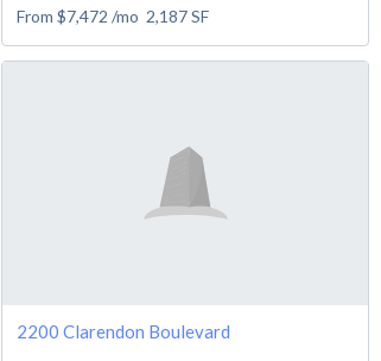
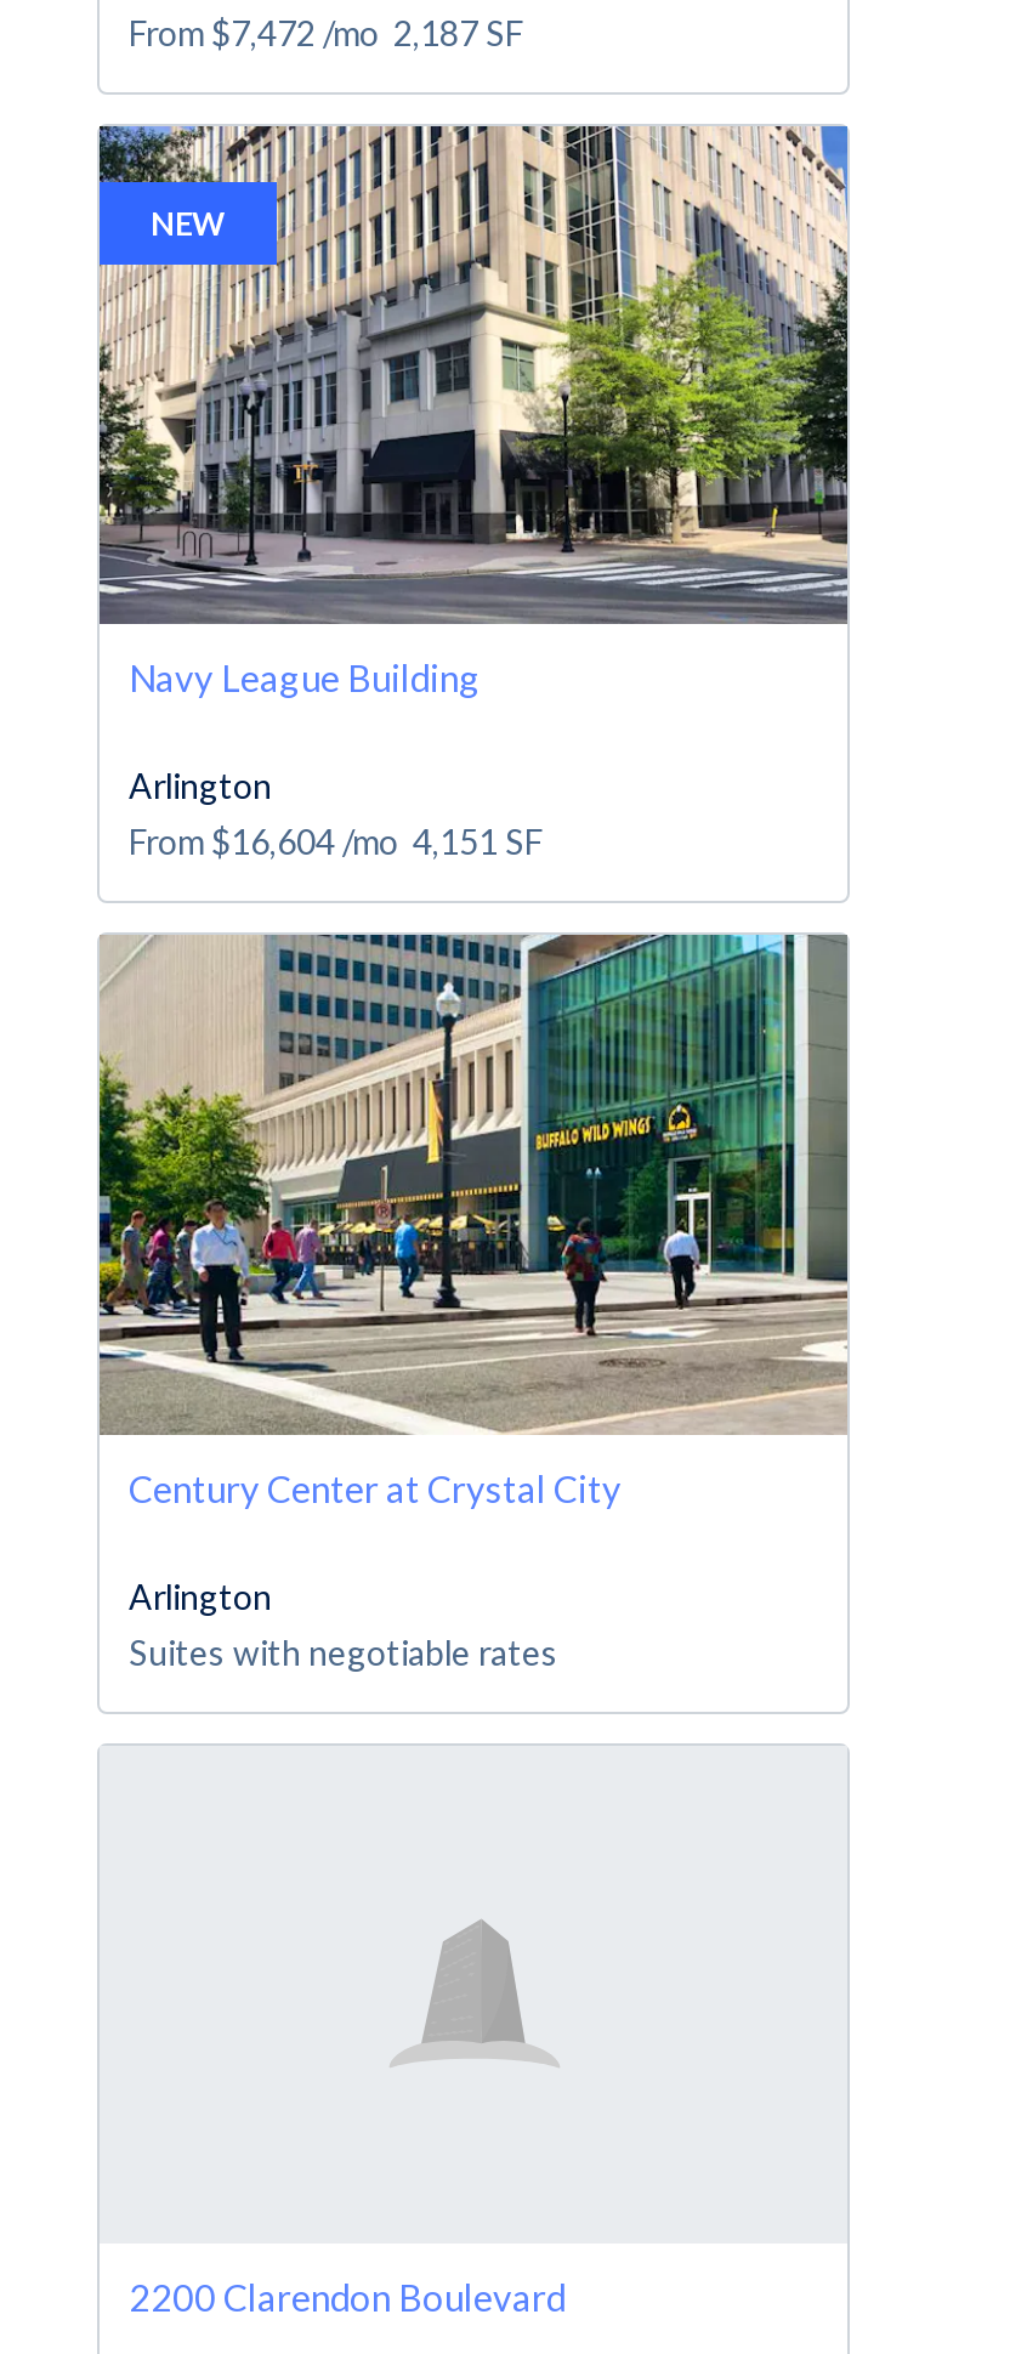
none -> [97,124,850,626] [image] | NEW
none -> [97,930,850,1672] [image] | Century Center at Crystal City | Arlington | Suites with negotiable rates
none -> [129,656,541,863] Navy League Building | Arlington | From $16,604 /mo 4,151 SF

